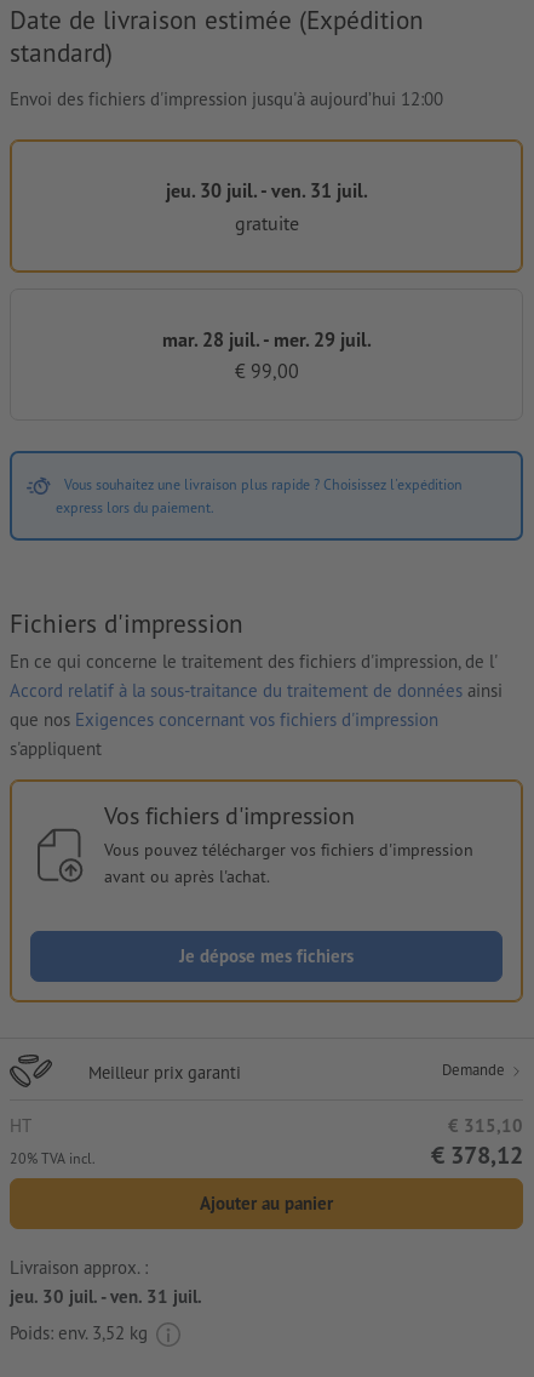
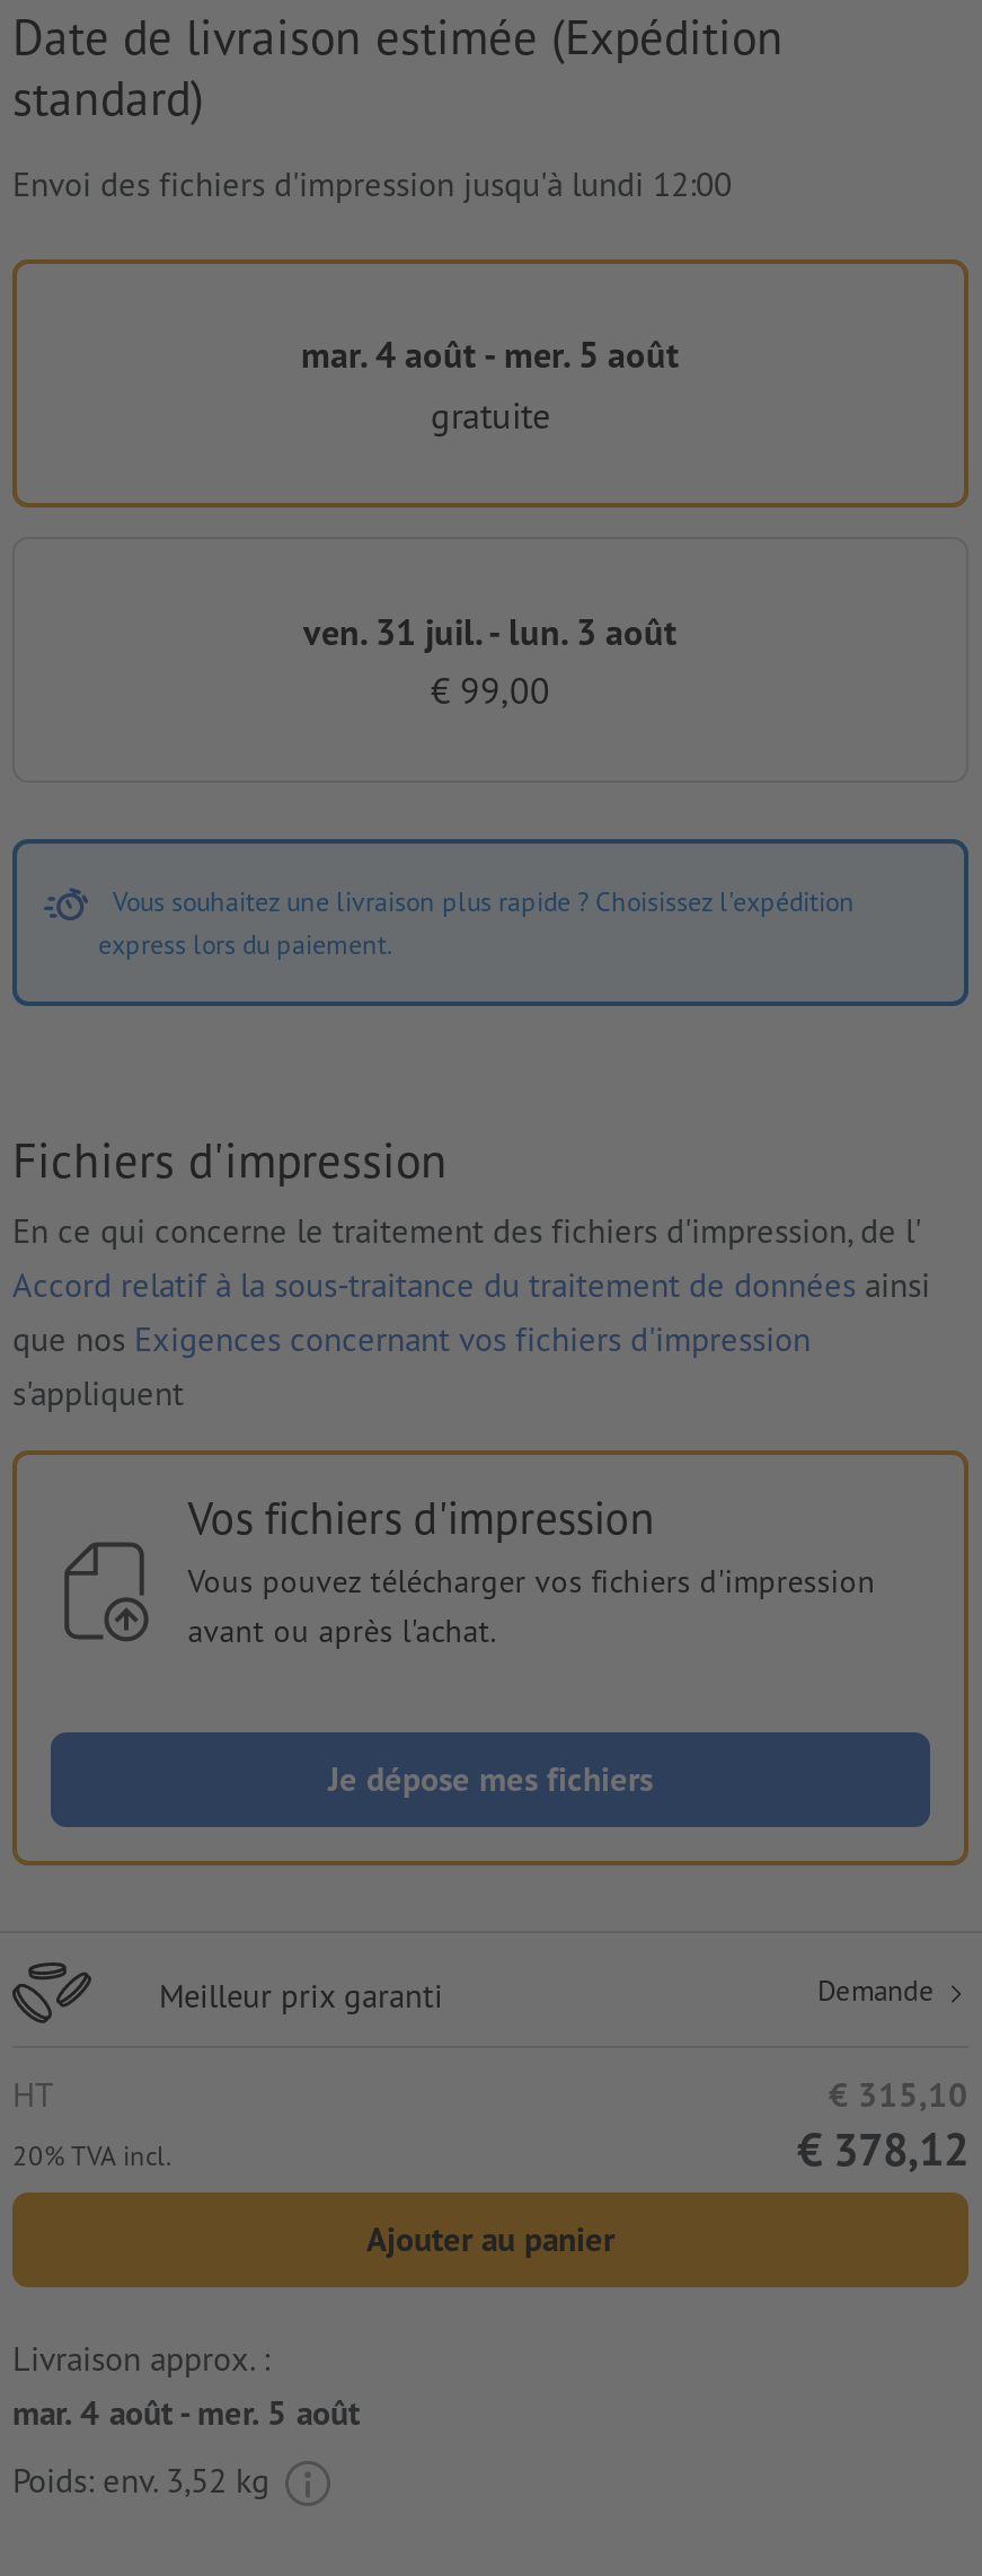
[10,87,443,110] Envoi des fichiers d'impression jusqu'à aujourd’hui 12:00 -> [12,163,732,205] Envoi des fichiers d'impression jusqu'à lundi 12:00
[165,178,368,203] jeu. 30 juil. - ven. 31 juil. -> [301,332,680,377] mar. 4 août - mer. 5 août
[162,327,371,351] mar. 28 juil. - mer. 29 juil. -> [303,608,678,653] ven. 31 juil. - lun. 3 août
[10,1284,202,1307] jeu. 30 juil. - ven. 31 juil. -> [12,2390,360,2433] mar. 4 août - mer. 5 août

